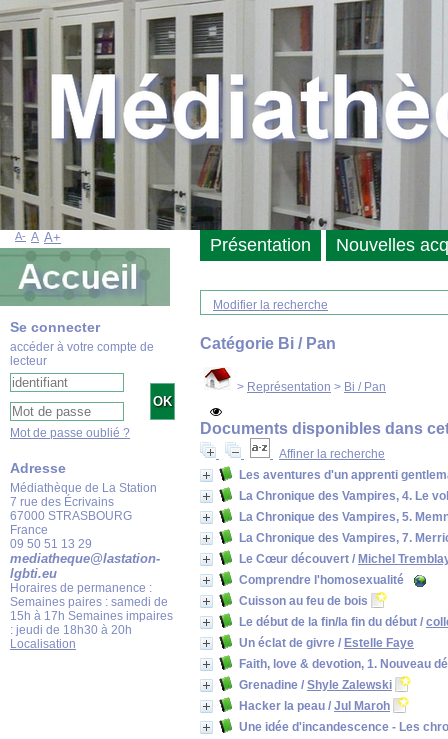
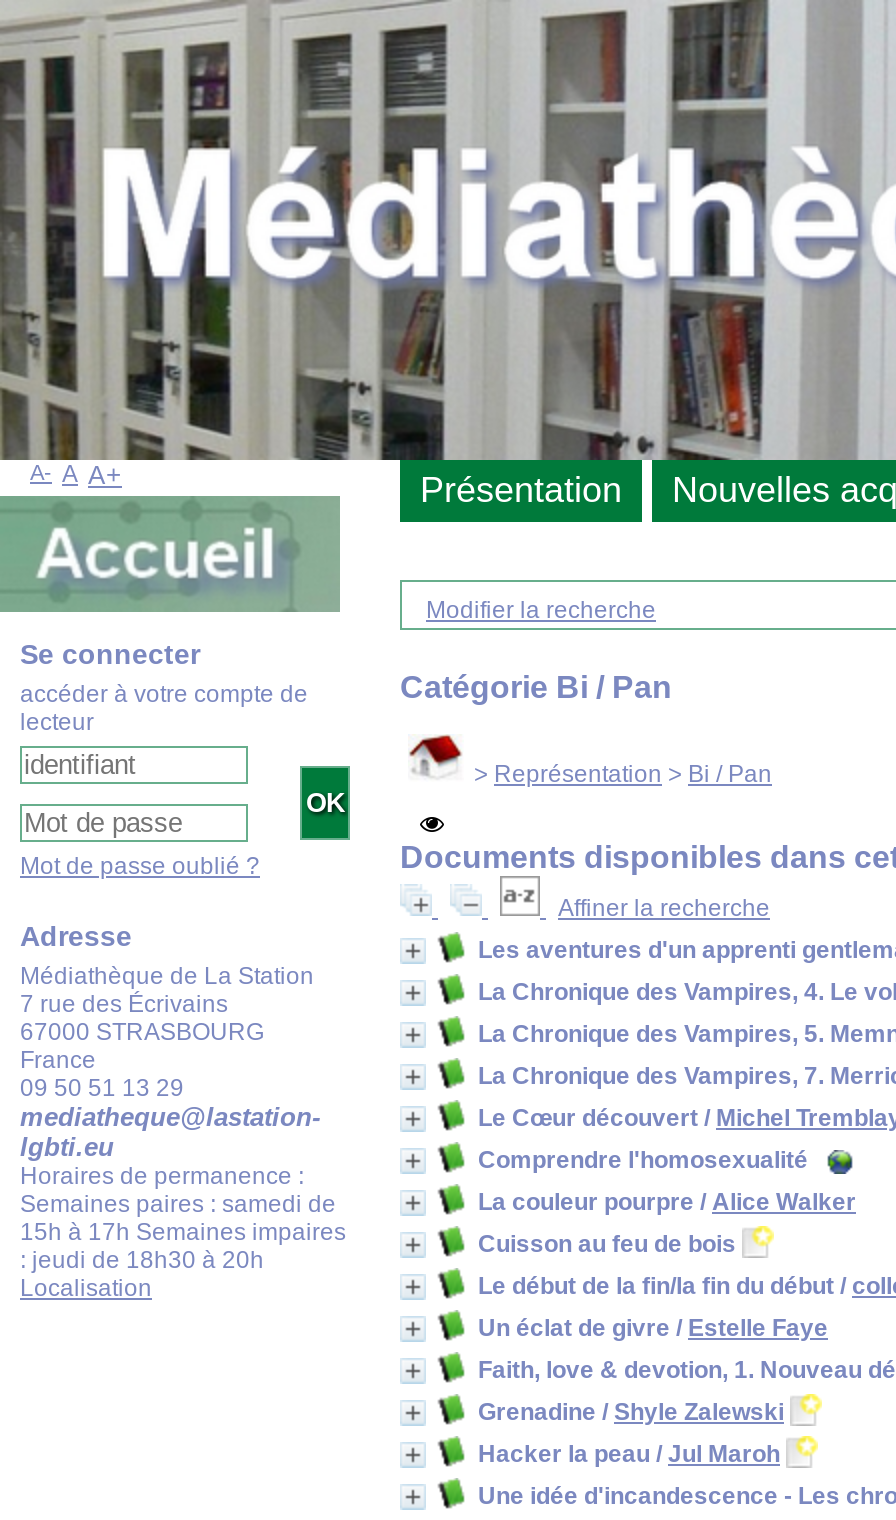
none -> [478,1188,856,1216] La couleur pourpre / Alice Walker

